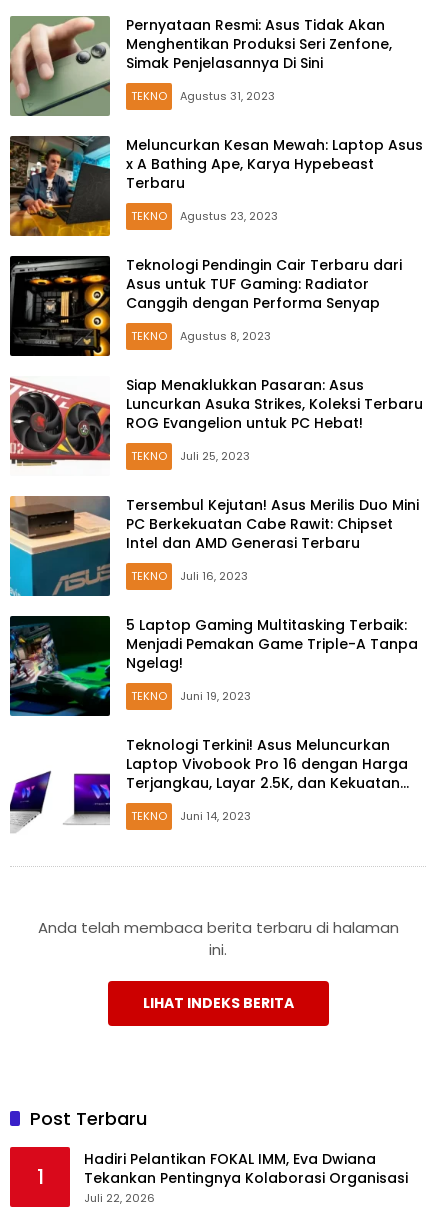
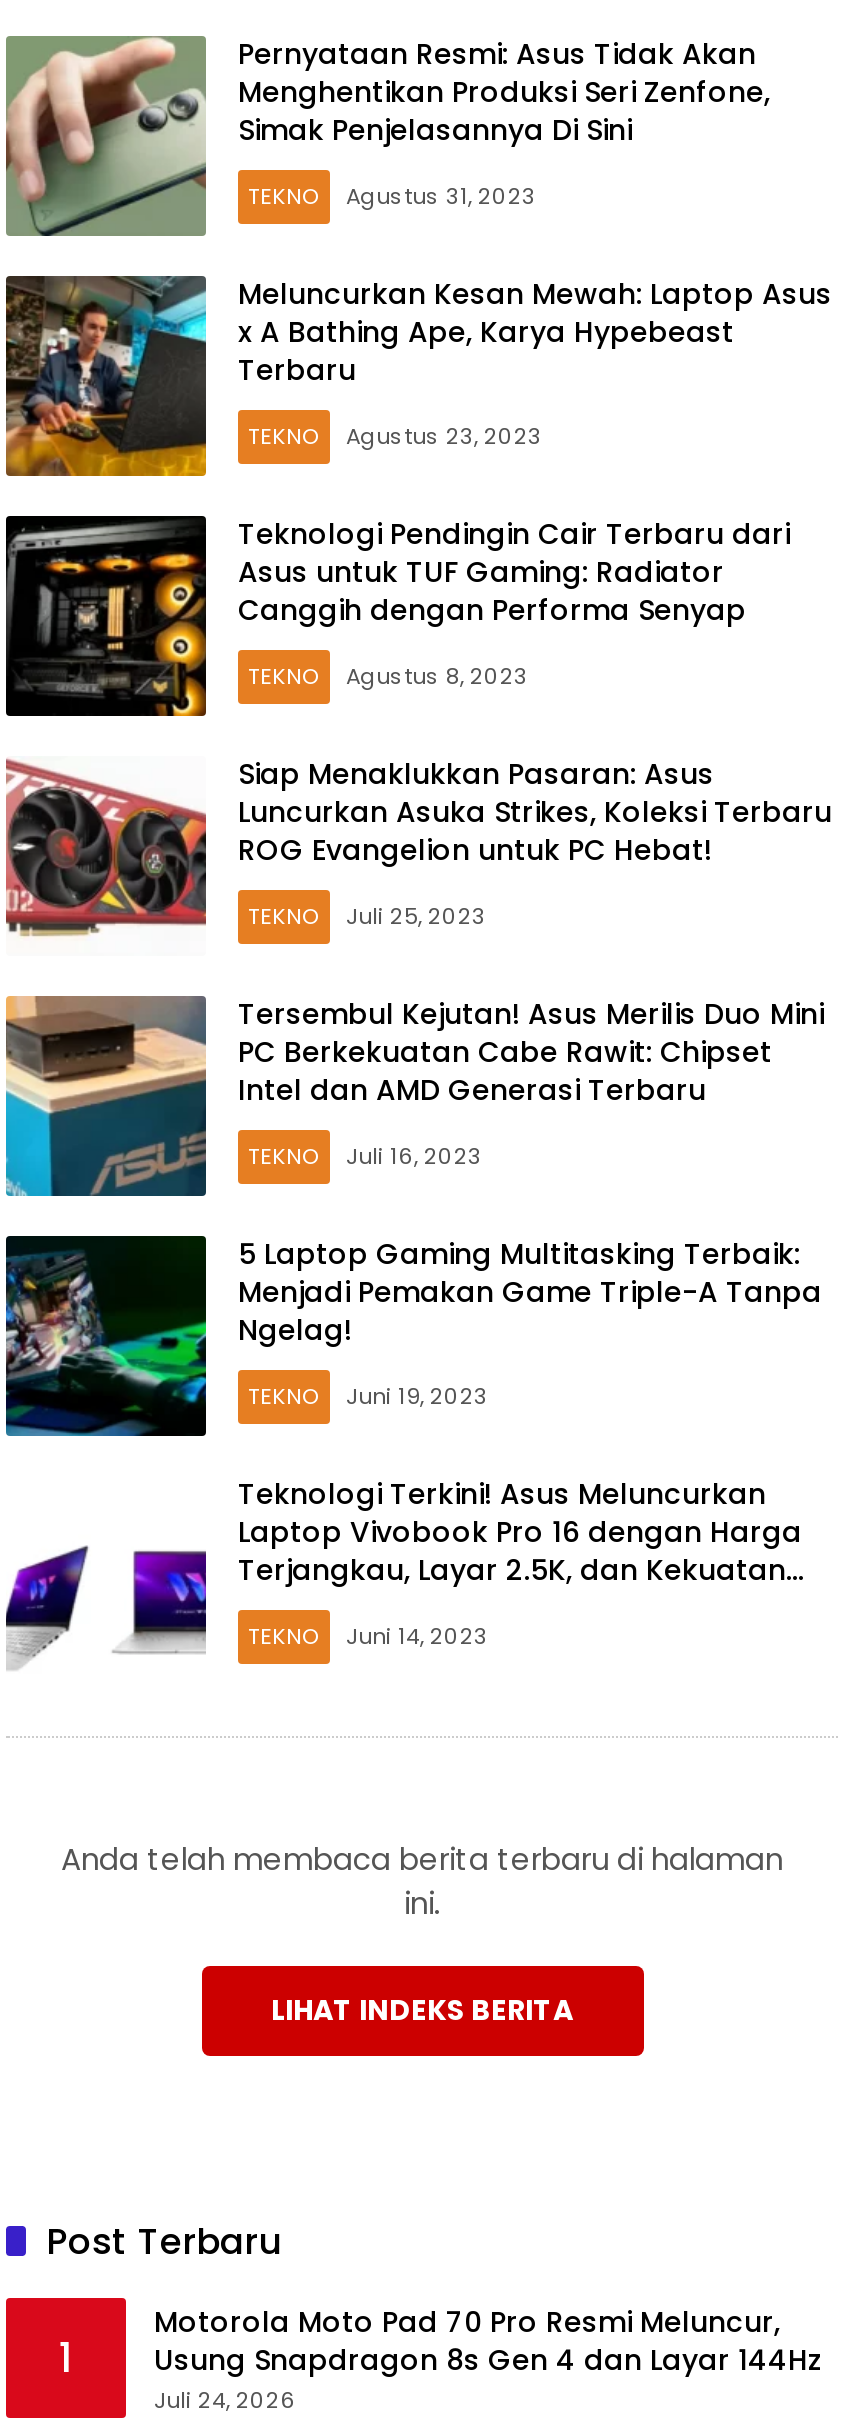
[84,1149,408,1206] Hadiri Pelantikan FOKAL IMM, Eva Dwiana | Tekankan Pentingnya Kolaborasi Organisasi | Juli 22, 2026 -> [154,2301,822,2415] Motorola Moto Pad 70 Pro Resmi Meluncur, | Usung Snapdragon 8s Gen 4 dan Layar 144Hz | Juli 24, 2026

